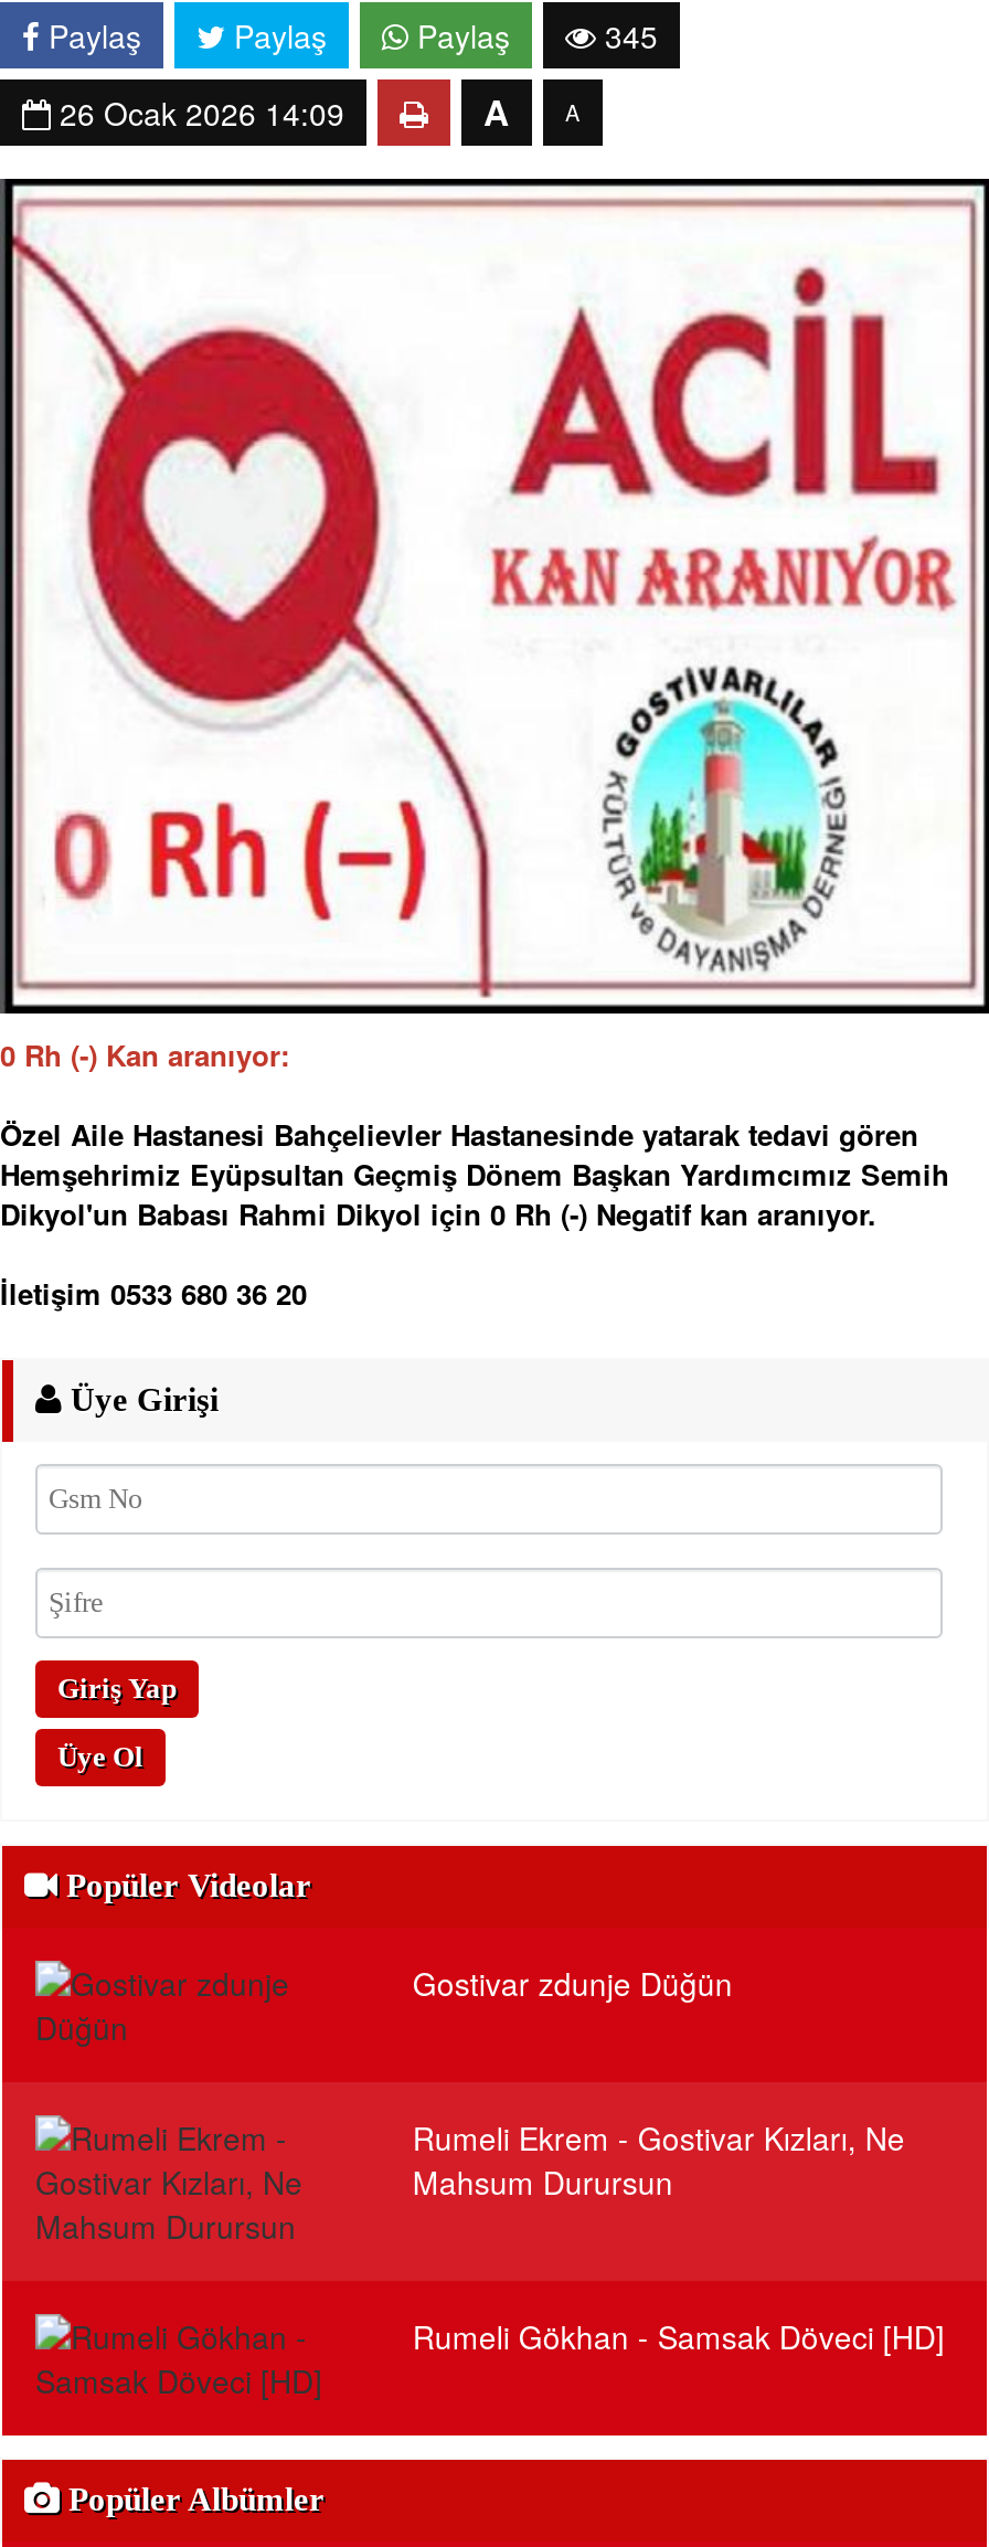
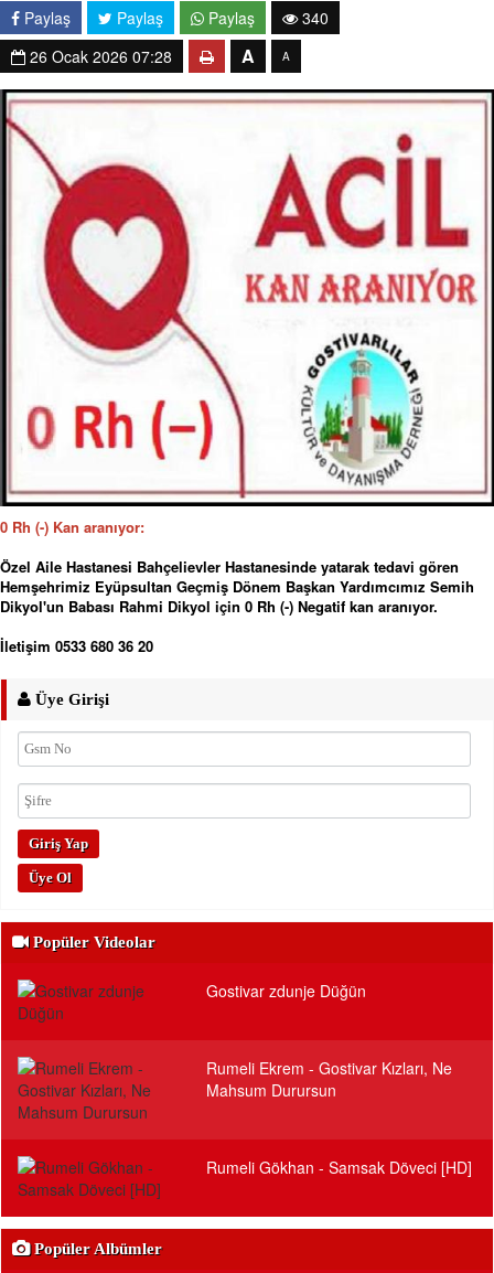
[40,13,658,57] Paylaş Paylaş Paylaş 345 -> [20,7,329,29] Paylaş Paylaş Paylaş 340
[51,91,344,135] 26 Ocak 2026 14:09 -> [25,45,172,67] 26 Ocak 2026 07:28

